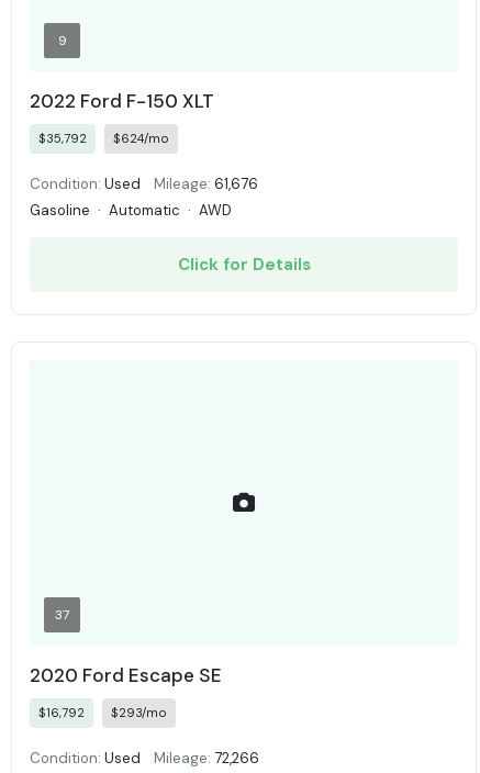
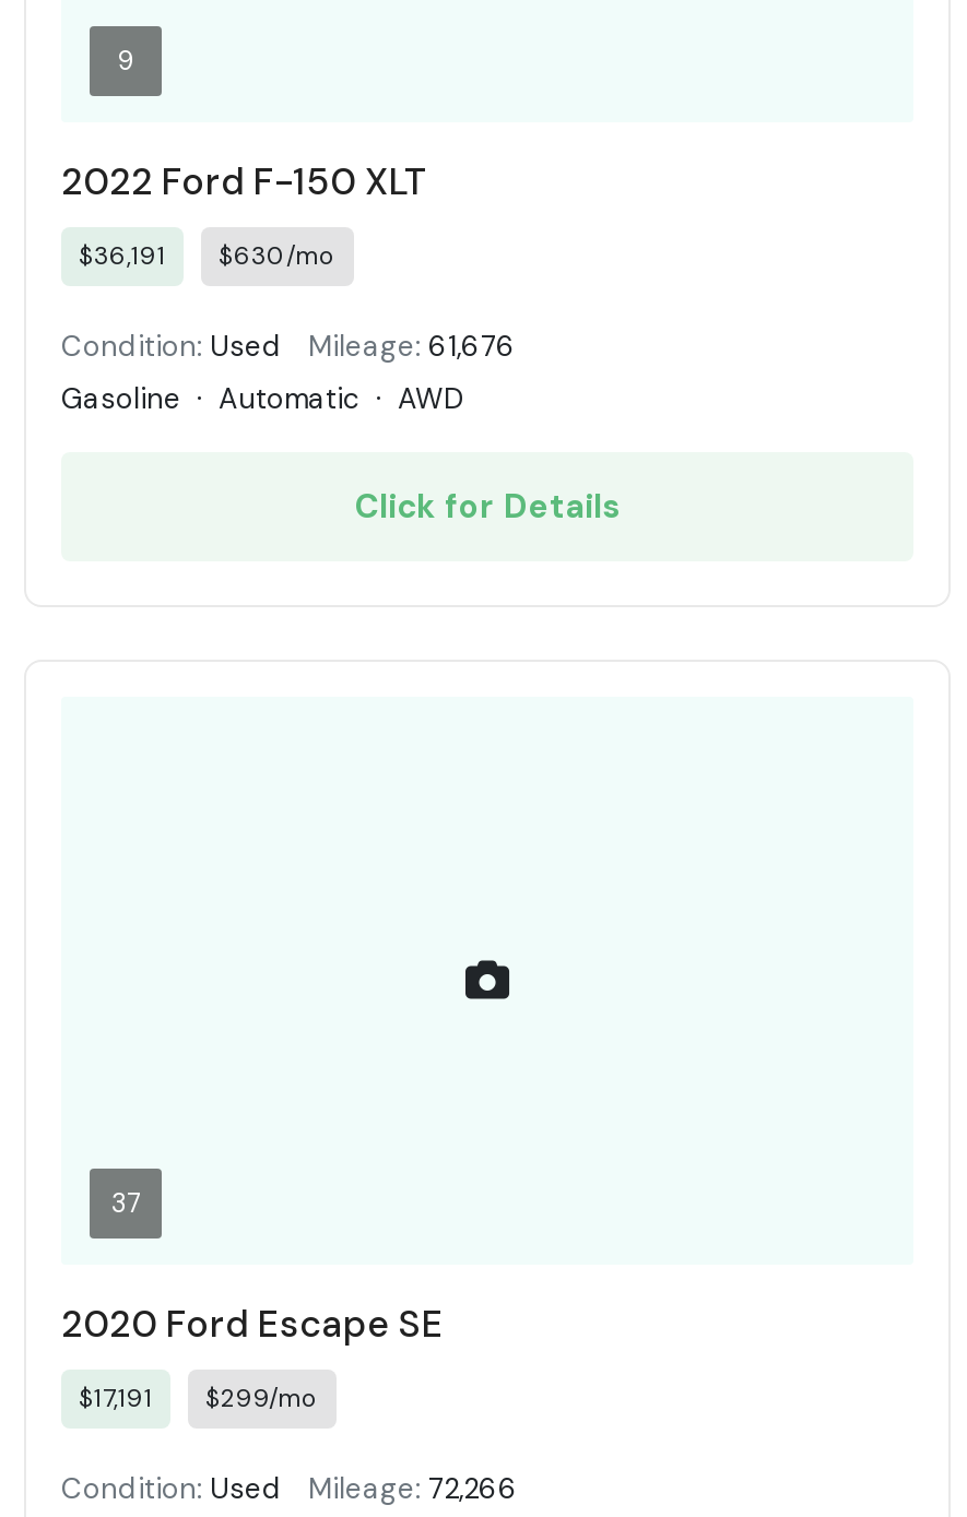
[38,131,169,146] $35,792 | $624/mo -> [79,240,337,271] $36,191 | $630/mo
[38,705,167,720] $16,792 | $293/mo -> [79,1383,319,1413] $17,191 | $299/mo

